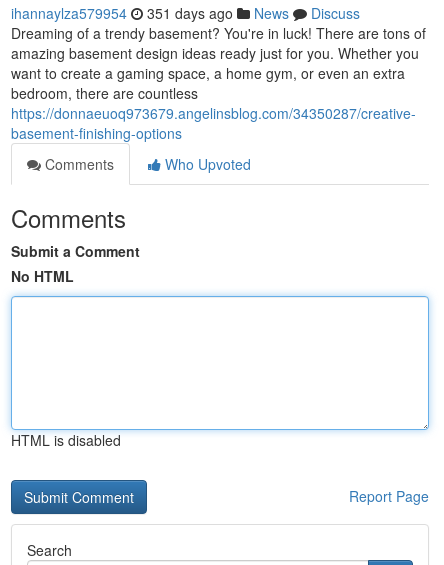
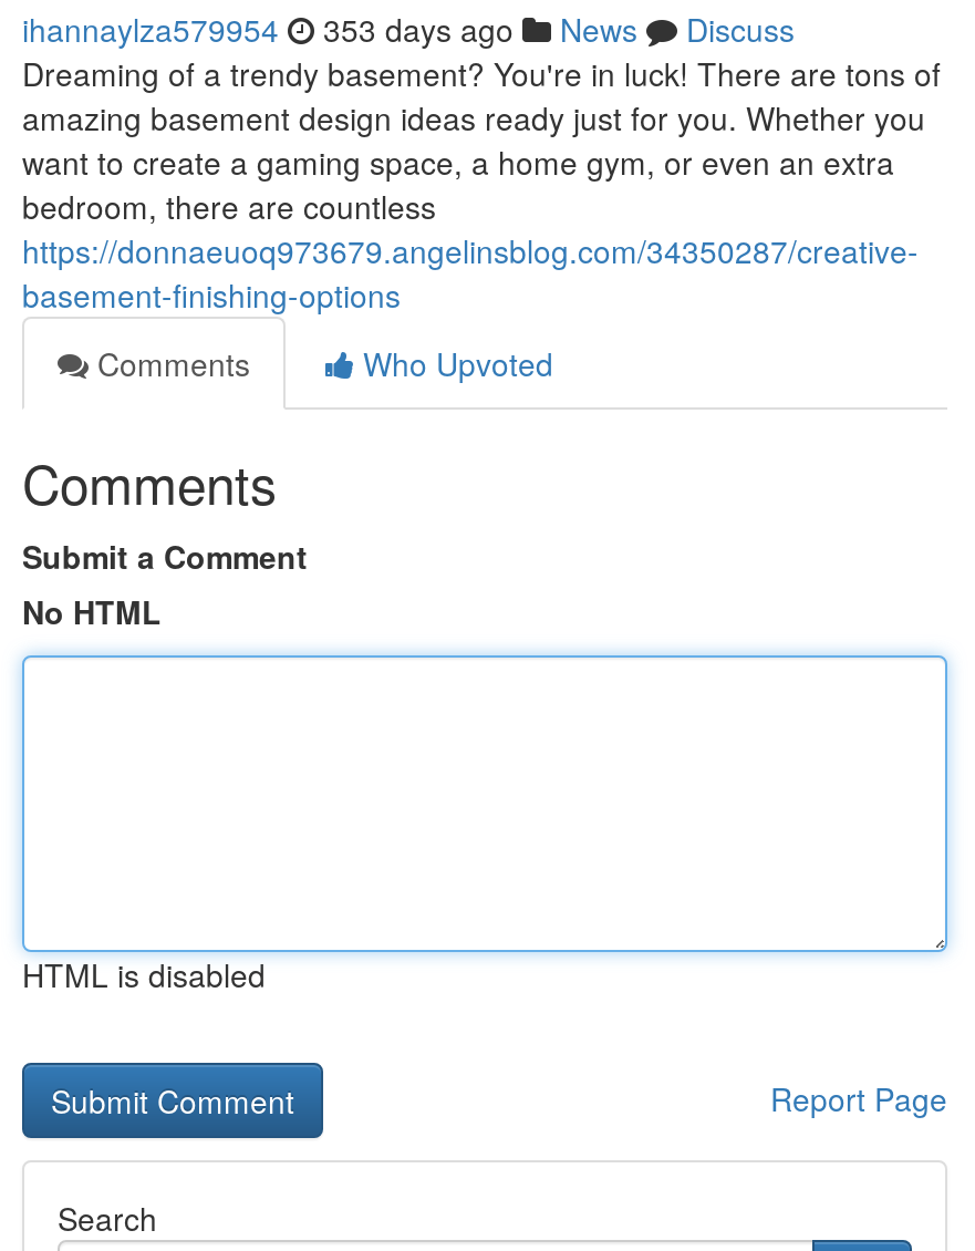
[11,3,360,23] ihannaylza579954 351 days ago News Discuss -> [22,7,795,51] ihannaylza579954 353 days ago News Discuss

